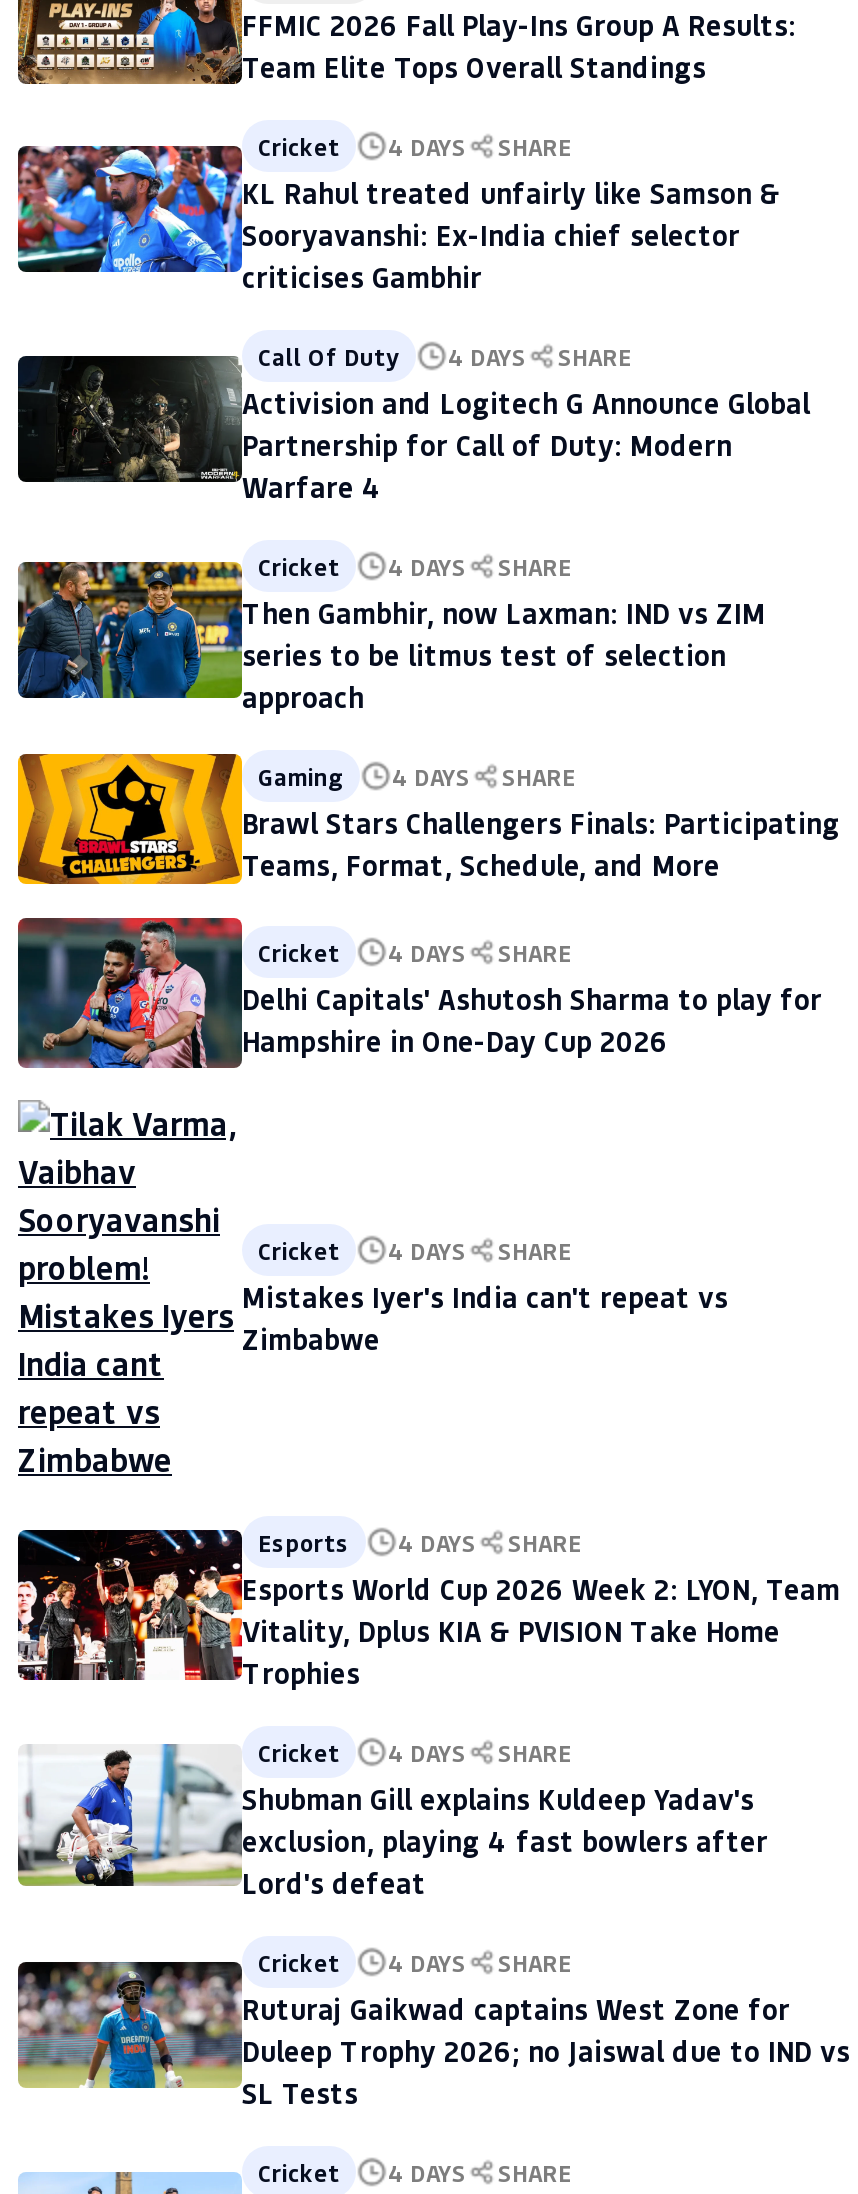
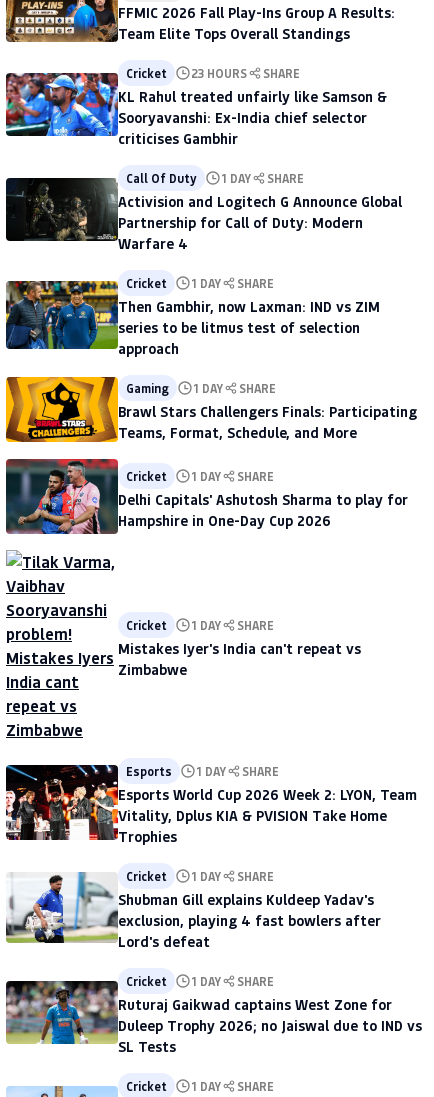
[258,131,572,163] Cricket 4 DAYS SHARE -> [126,65,300,81] Cricket 23 HOURS SHARE
[258,341,632,373] Call Of Duty 4 DAYS SHARE -> [126,170,304,186] Call Of Duty 1 DAY SHARE
[258,551,572,583] Cricket 4 DAYS SHARE -> [126,275,274,291] Cricket 1 DAY SHARE
[258,761,576,793] Gaming 4 DAYS SHARE -> [126,380,276,396] Gaming 1 DAY SHARE
[258,936,572,968] Cricket 4 DAYS SHARE -> [126,468,274,484] Cricket 1 DAY SHARE
[258,1234,572,1266] Cricket 4 DAYS SHARE -> [126,617,274,633] Cricket 1 DAY SHARE
[258,1526,582,1558] Esports 4 DAYS SHARE -> [126,763,279,779] Esports 1 DAY SHARE
[258,1736,572,1768] Cricket 4 DAYS SHARE -> [126,868,274,884] Cricket 1 DAY SHARE
[258,1946,572,1978] Cricket 4 DAYS SHARE -> [126,973,274,989] Cricket 1 DAY SHARE
[258,2156,572,2188] Cricket 4 DAYS SHARE -> [126,1078,274,1094] Cricket 1 DAY SHARE

